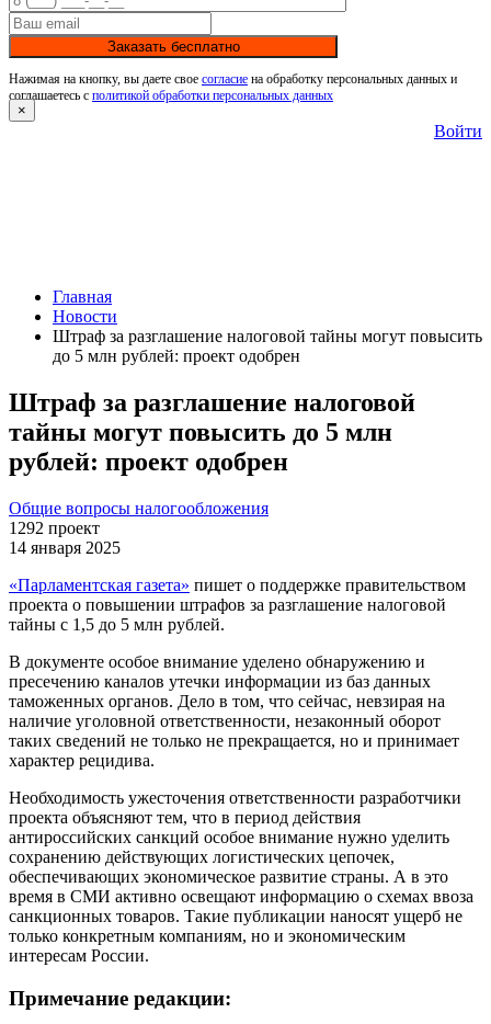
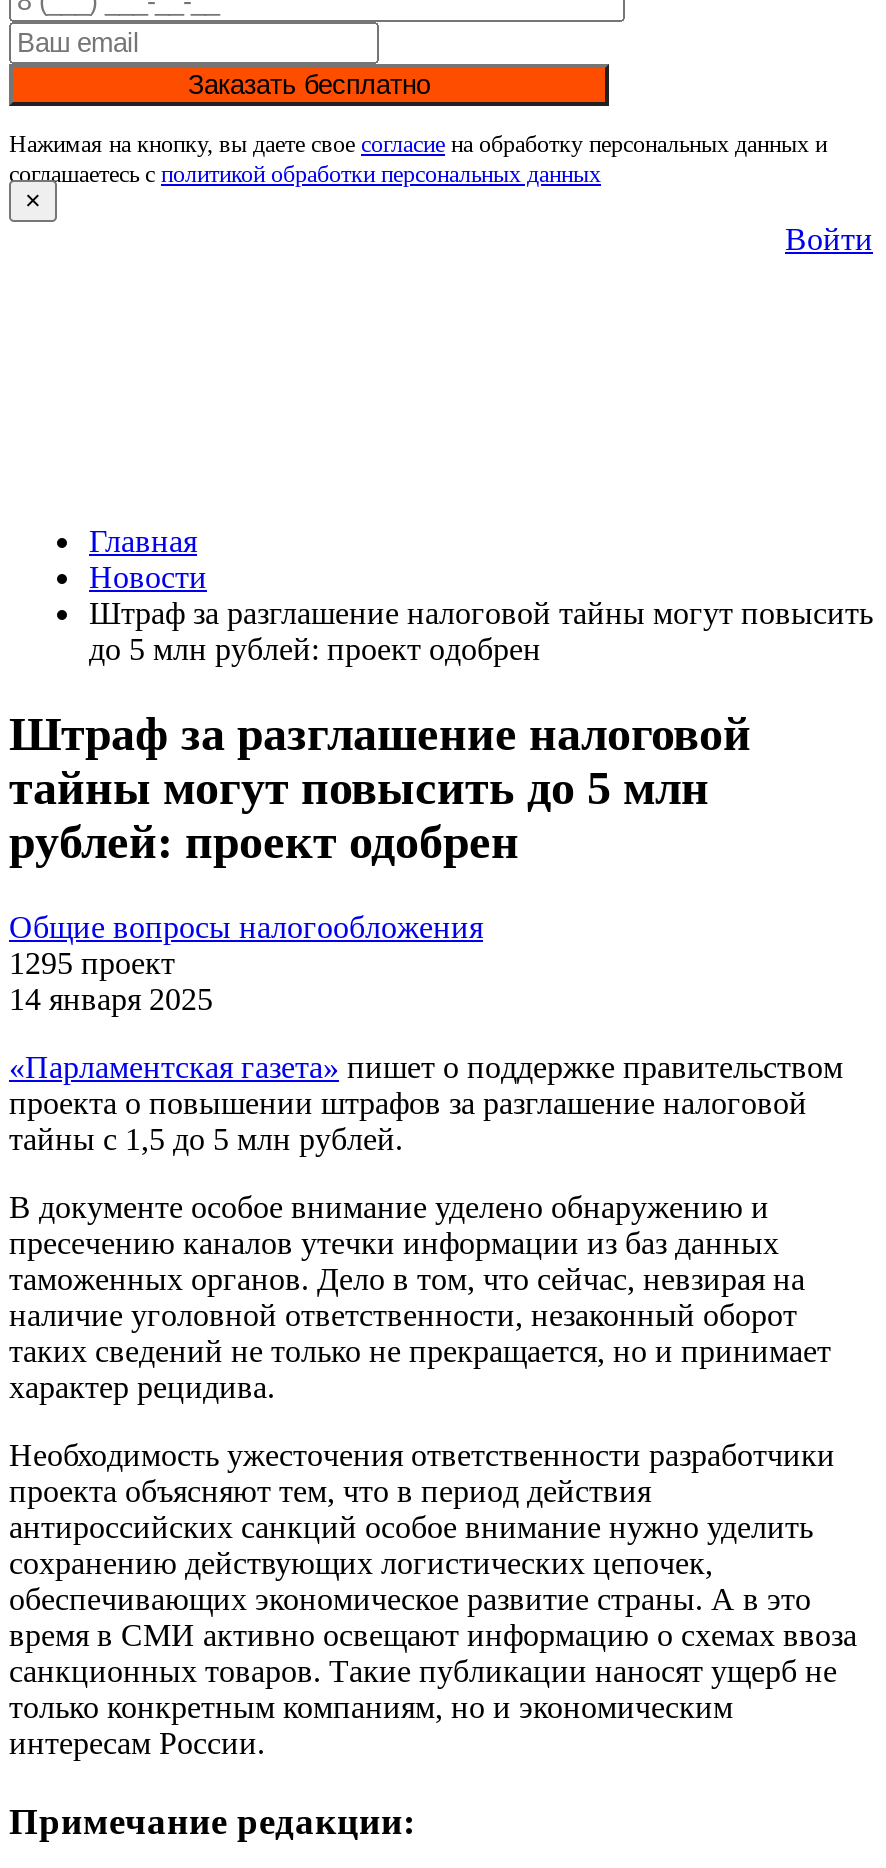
[9,518,100,537] 1292 проект -> [9,946,175,980] 1295 проект

